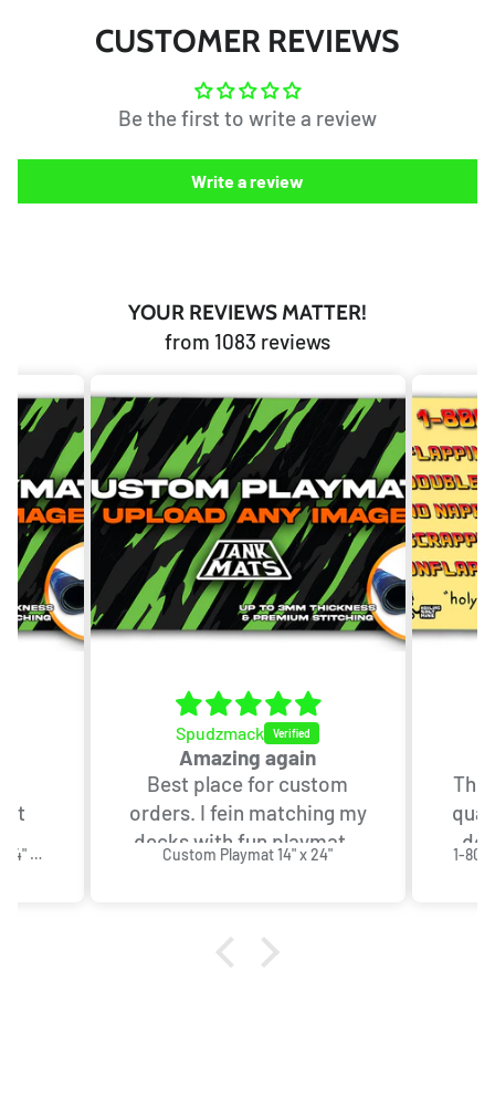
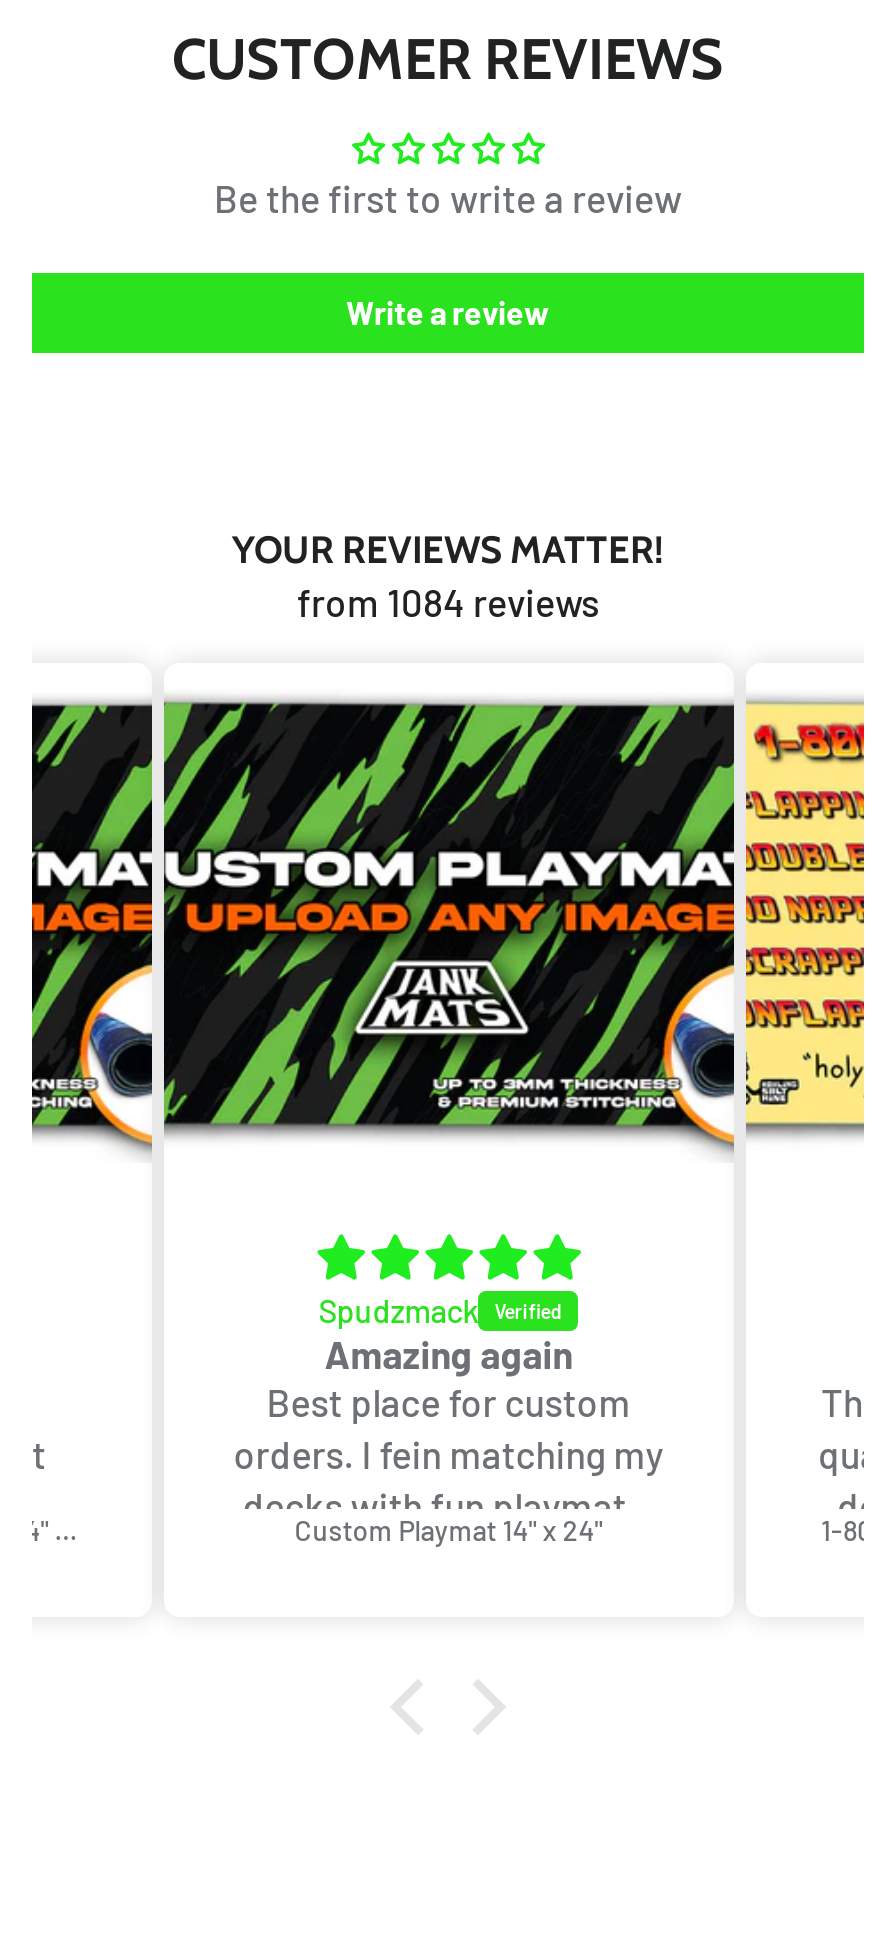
[165,329,330,354] from 1083 reviews -> [297,580,599,626] from 1084 reviews

